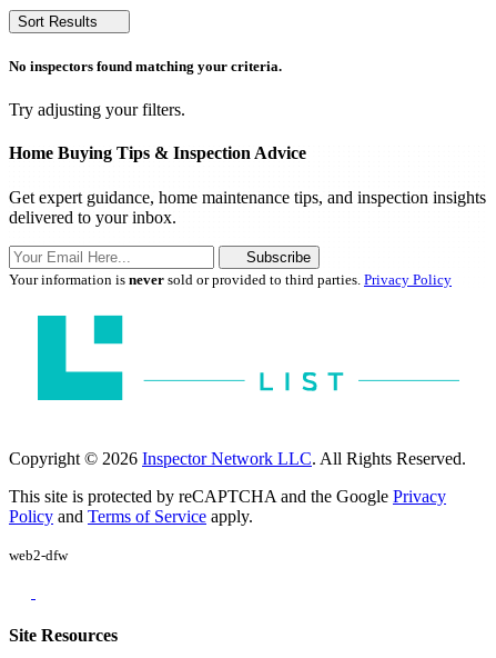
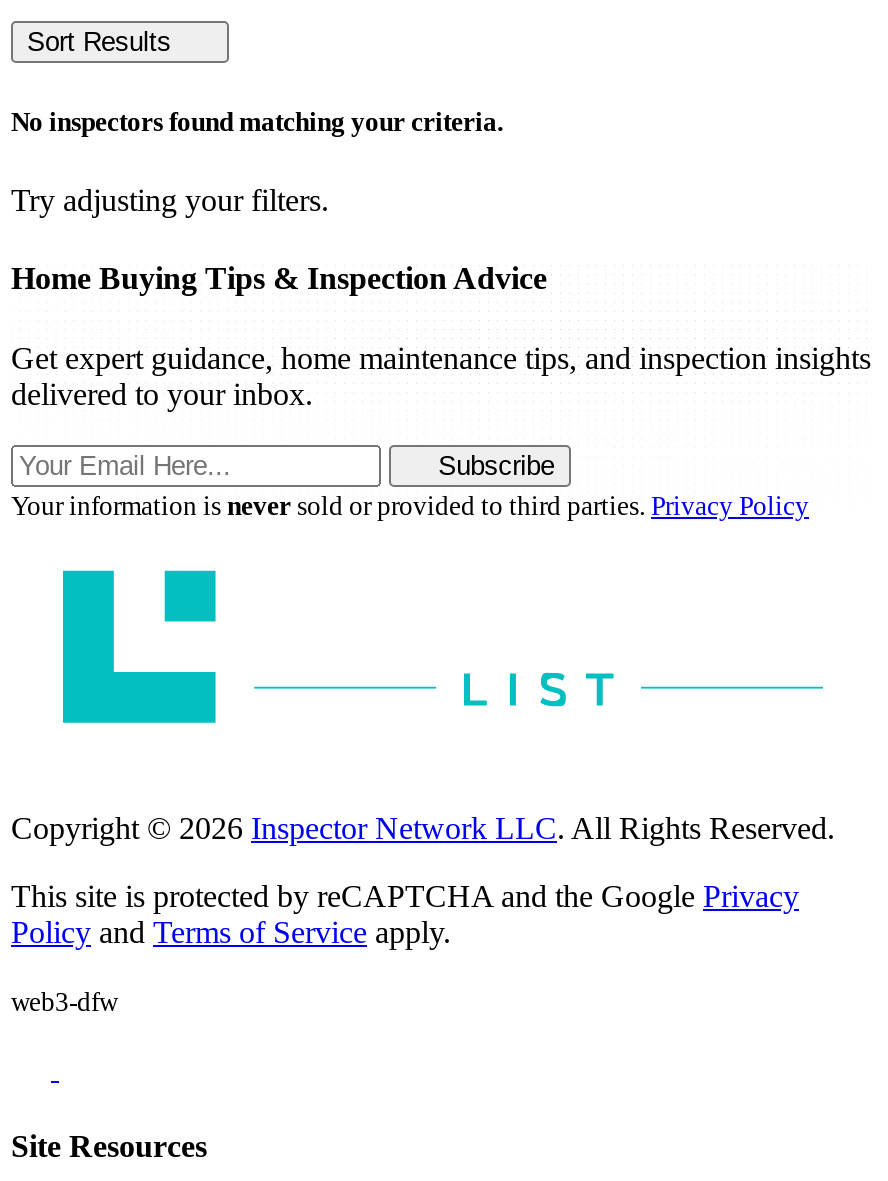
[9,547,68,563] web2-dfw -> [11,986,117,1016] web3-dfw

